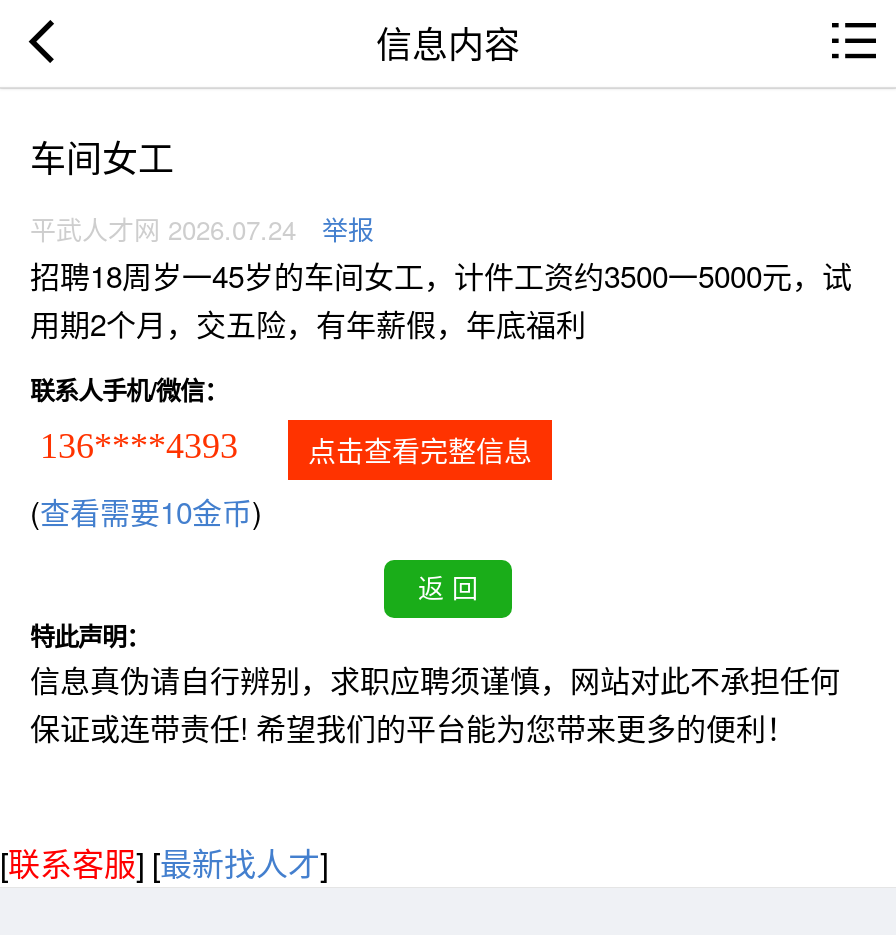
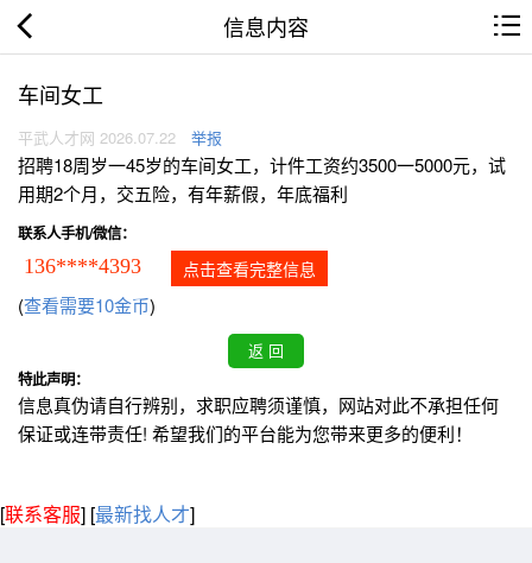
[30,210,374,248] 平武人才网 2026.07.24 举报 -> [18,126,222,149] 平武人才网 2026.07.22 举报

